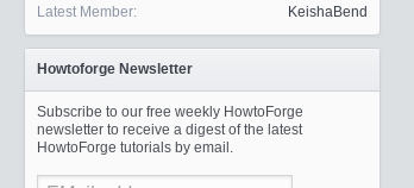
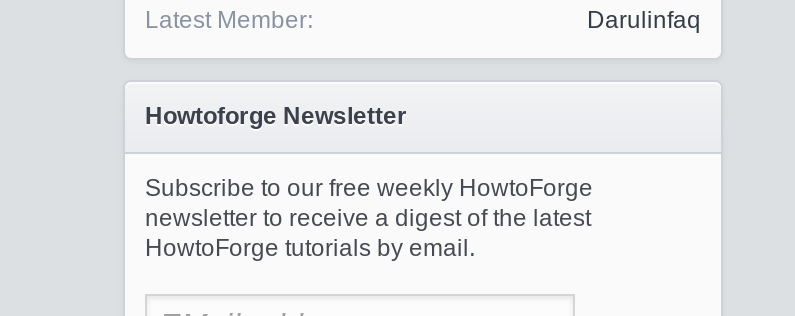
[288,4,368,20] KeishaBend -> [587,6,701,34] Darulinfaq

